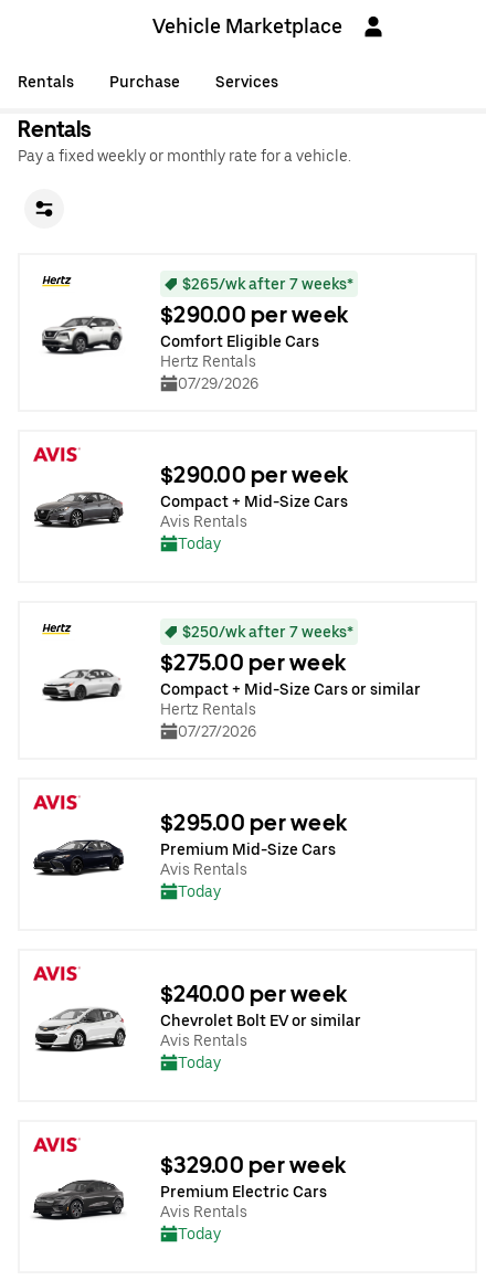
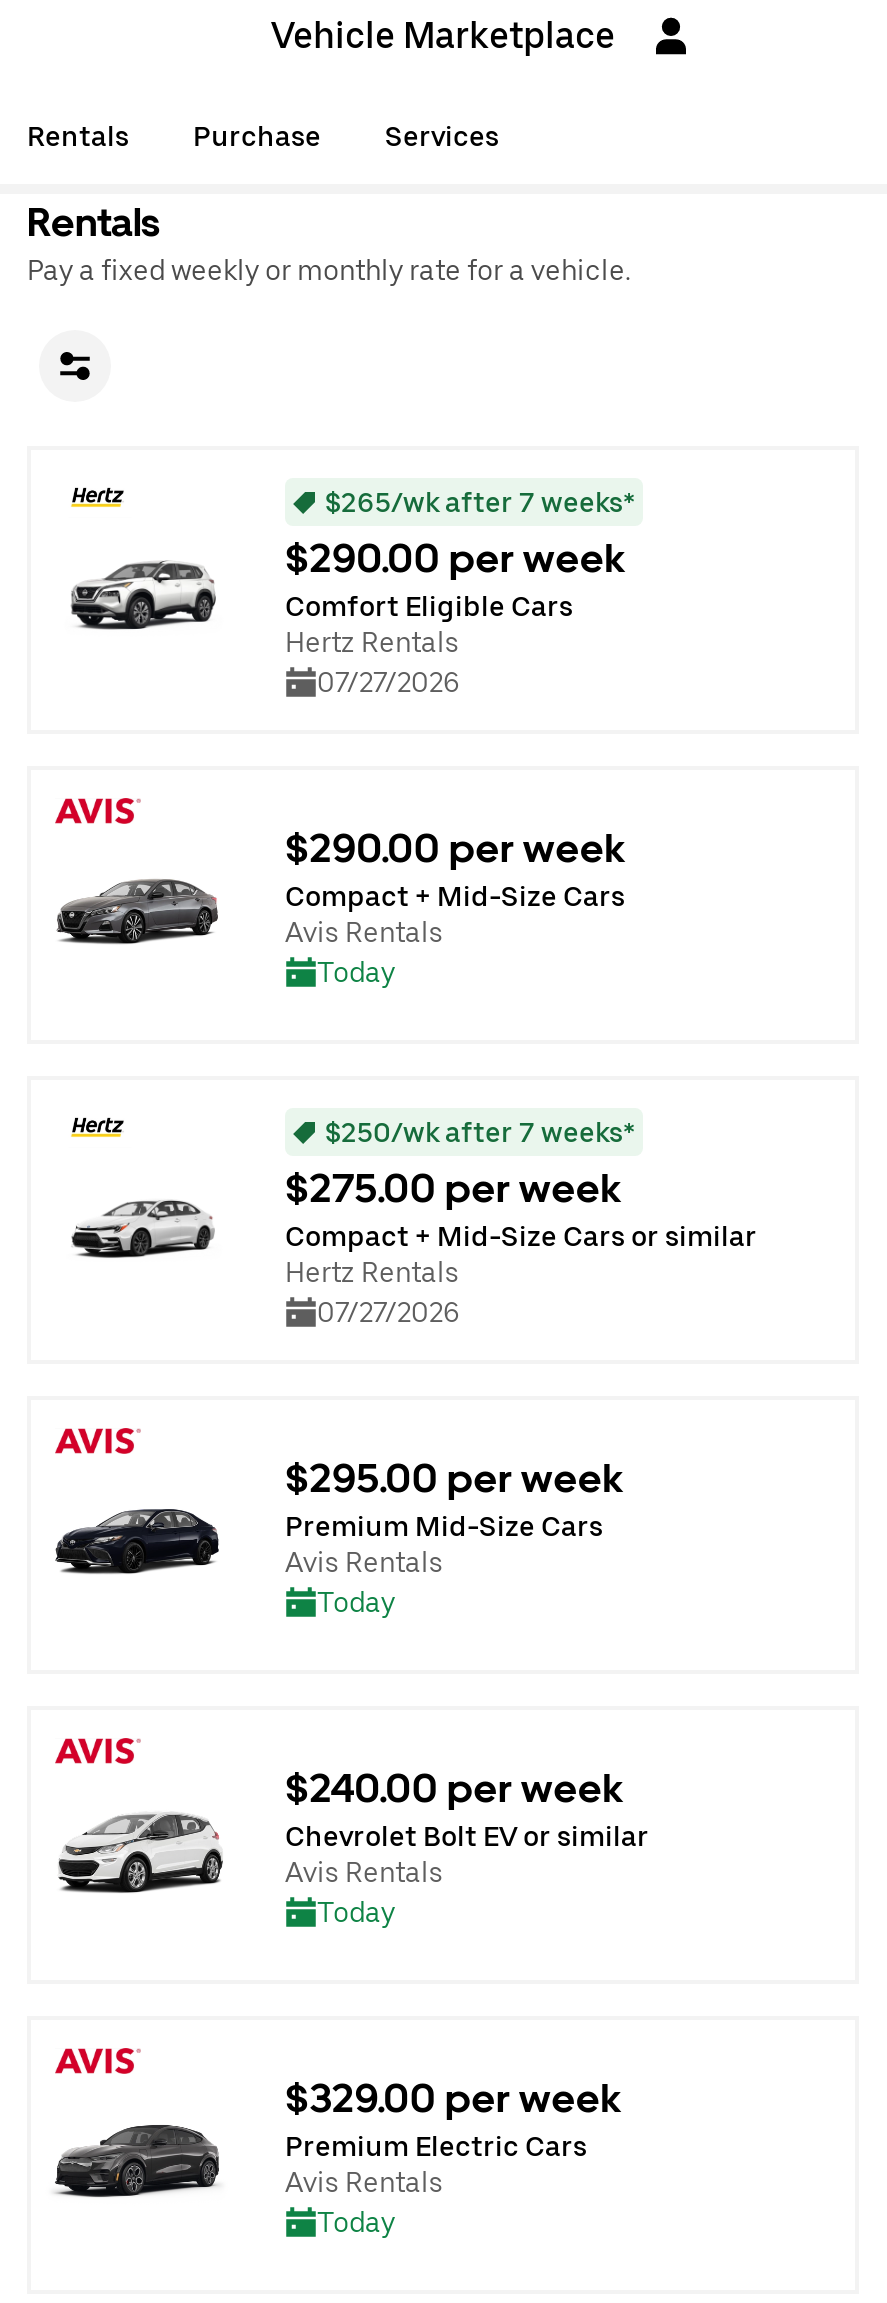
[178,374,258,392] 07/29/2026 -> [317,666,459,698] 07/27/2026

